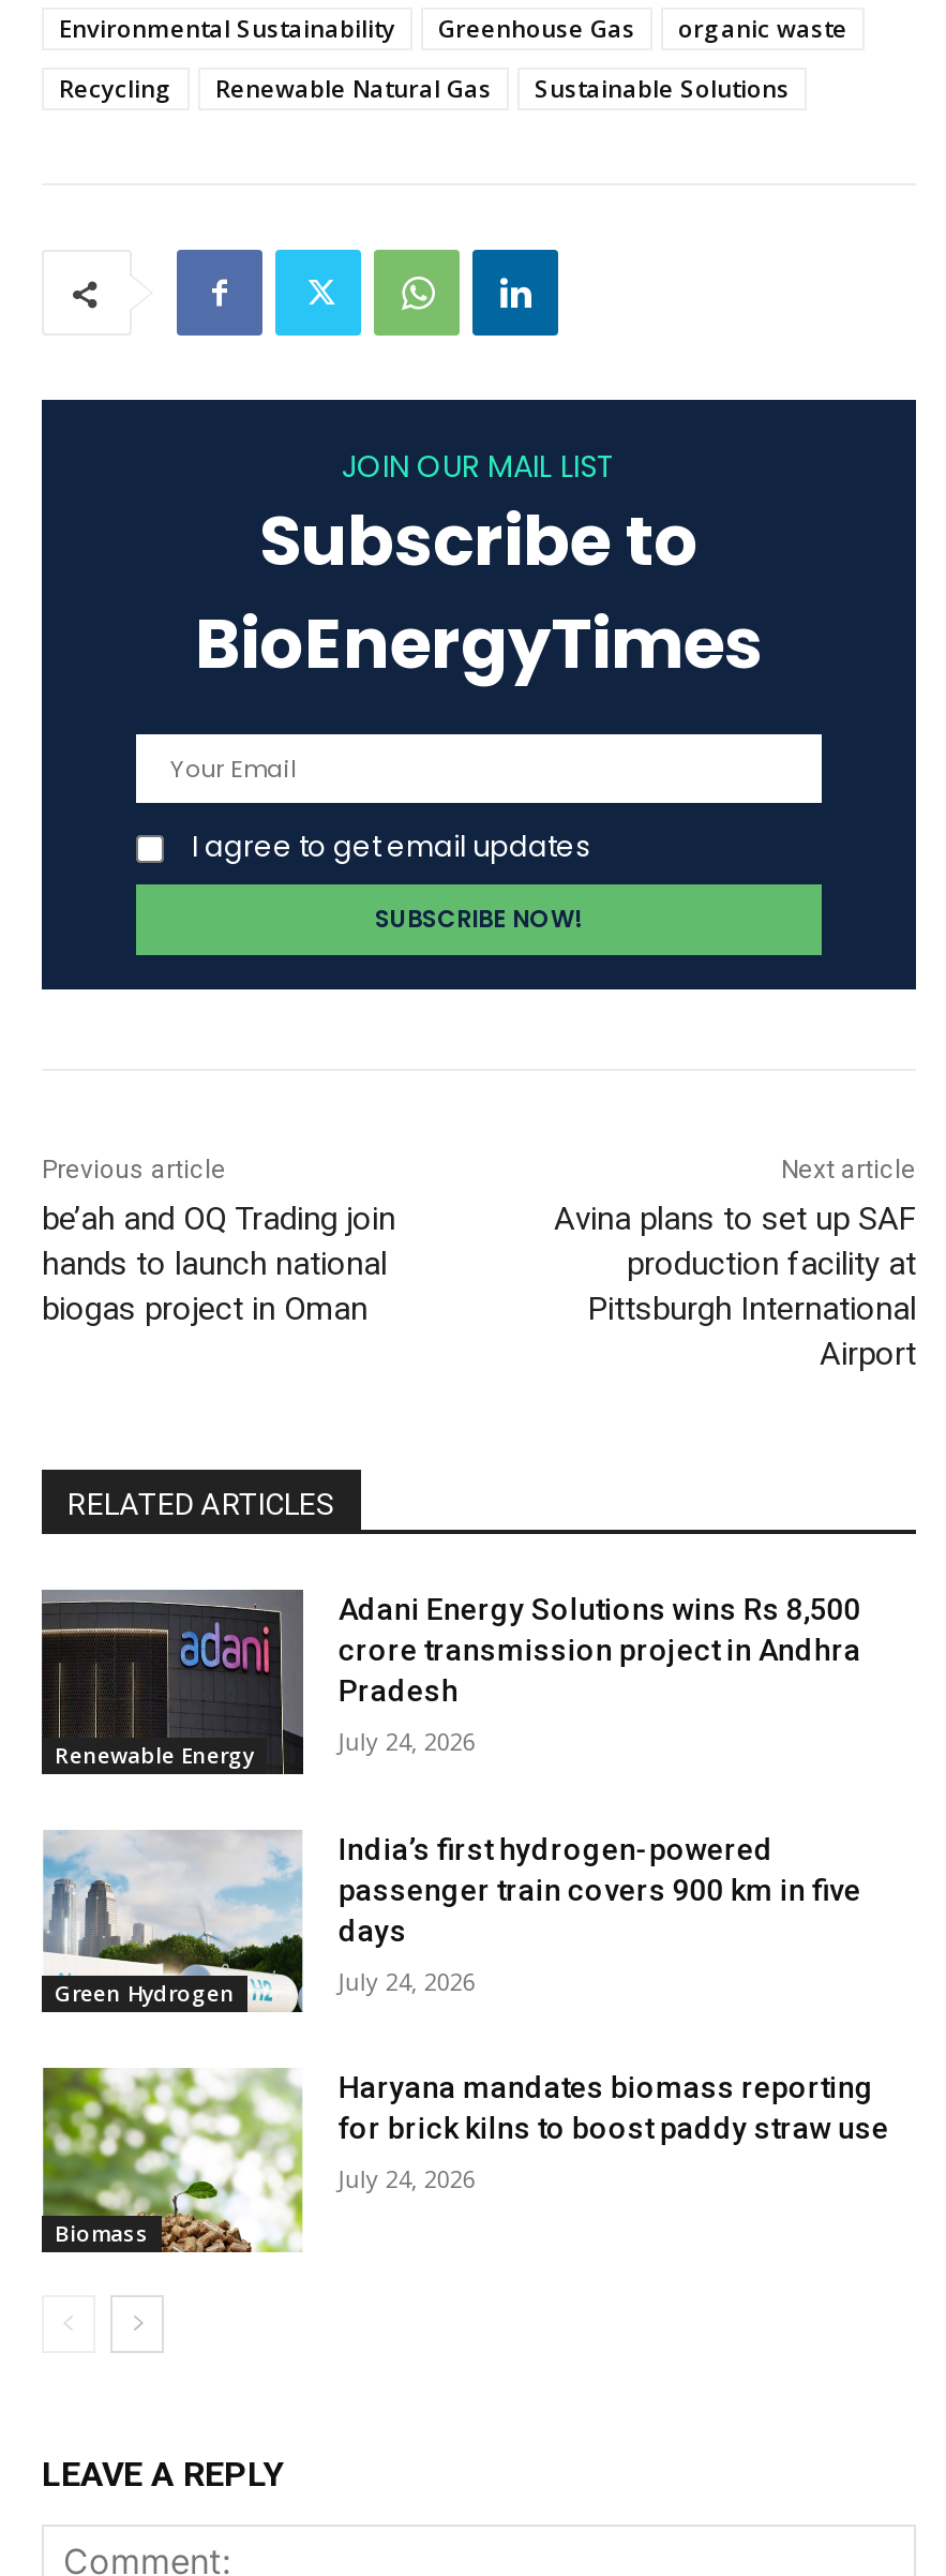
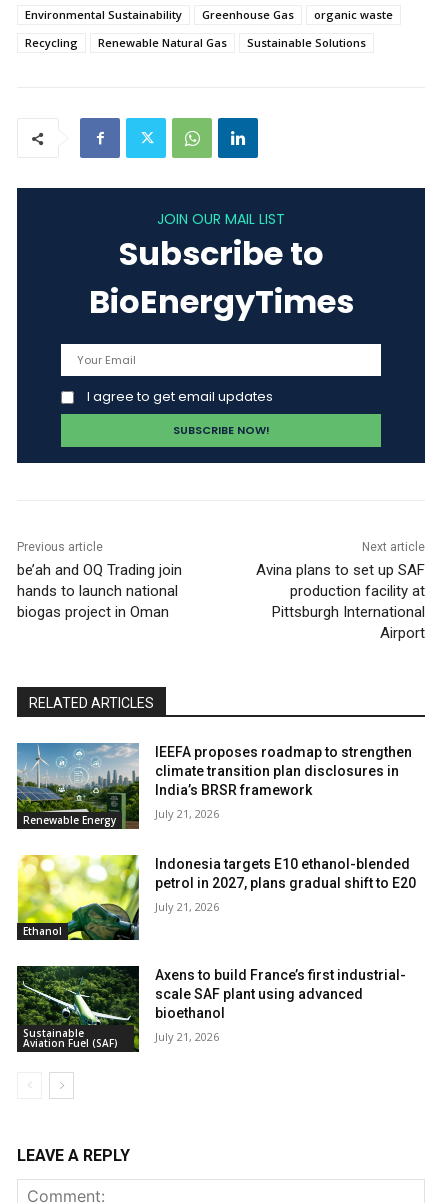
[40,1590,861,1774] [image] | Adani Energy Solutions wins Rs 8,500 | crore transmission project in Andhra | Pradesh -> [16,743,412,829] [image] | IEEFA proposes roadmap to strengthen | climate transition plan disclosures in | India’s BRSR framework
[338,1725,475,1757] July 24, 2026 -> [155,806,219,821] July 21, 2026
[42,1830,303,2012] [image] | Green Hydrogen -> [17,854,140,941] [image] | Ethanol
[338,1831,861,1947] India’s first hydrogen-powered | passenger train covers 900 km in five | days -> [155,856,416,891] Indonesia targets E10 ethanol-blended | petrol in 2027, plans gradual shift to E20
[338,1964,475,1996] July 24, 2026 -> [155,899,219,914] July 21, 2026
[42,2066,305,2252] [image] | Biomass -> [16,965,140,1053] [image] | Sustainable | Aviation Fuel (SAF)
[338,2071,889,2146] Haryana mandates biomass reporting | for brick kilns to boost paddy straw use -> [155,967,406,1021] Axens to build France’s first industrial- | scale SAF plant using advanced | bioethanol
[338,2163,475,2195] July 24, 2026 -> [155,1029,219,1044] July 21, 2026

